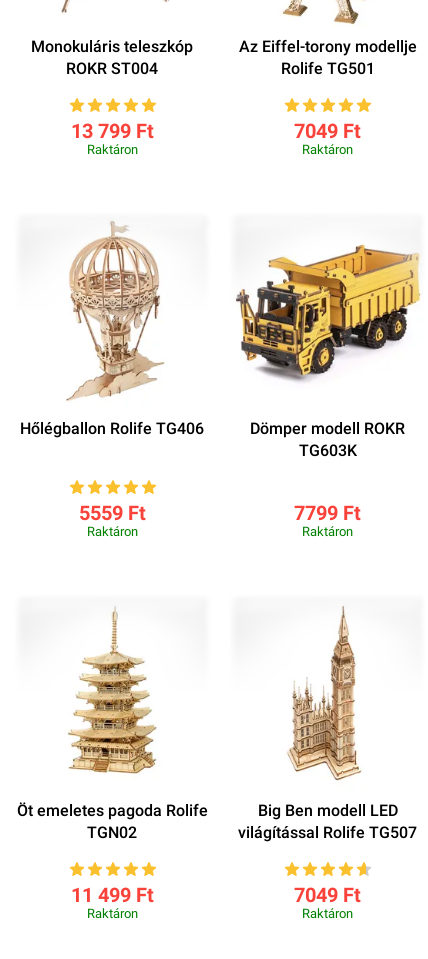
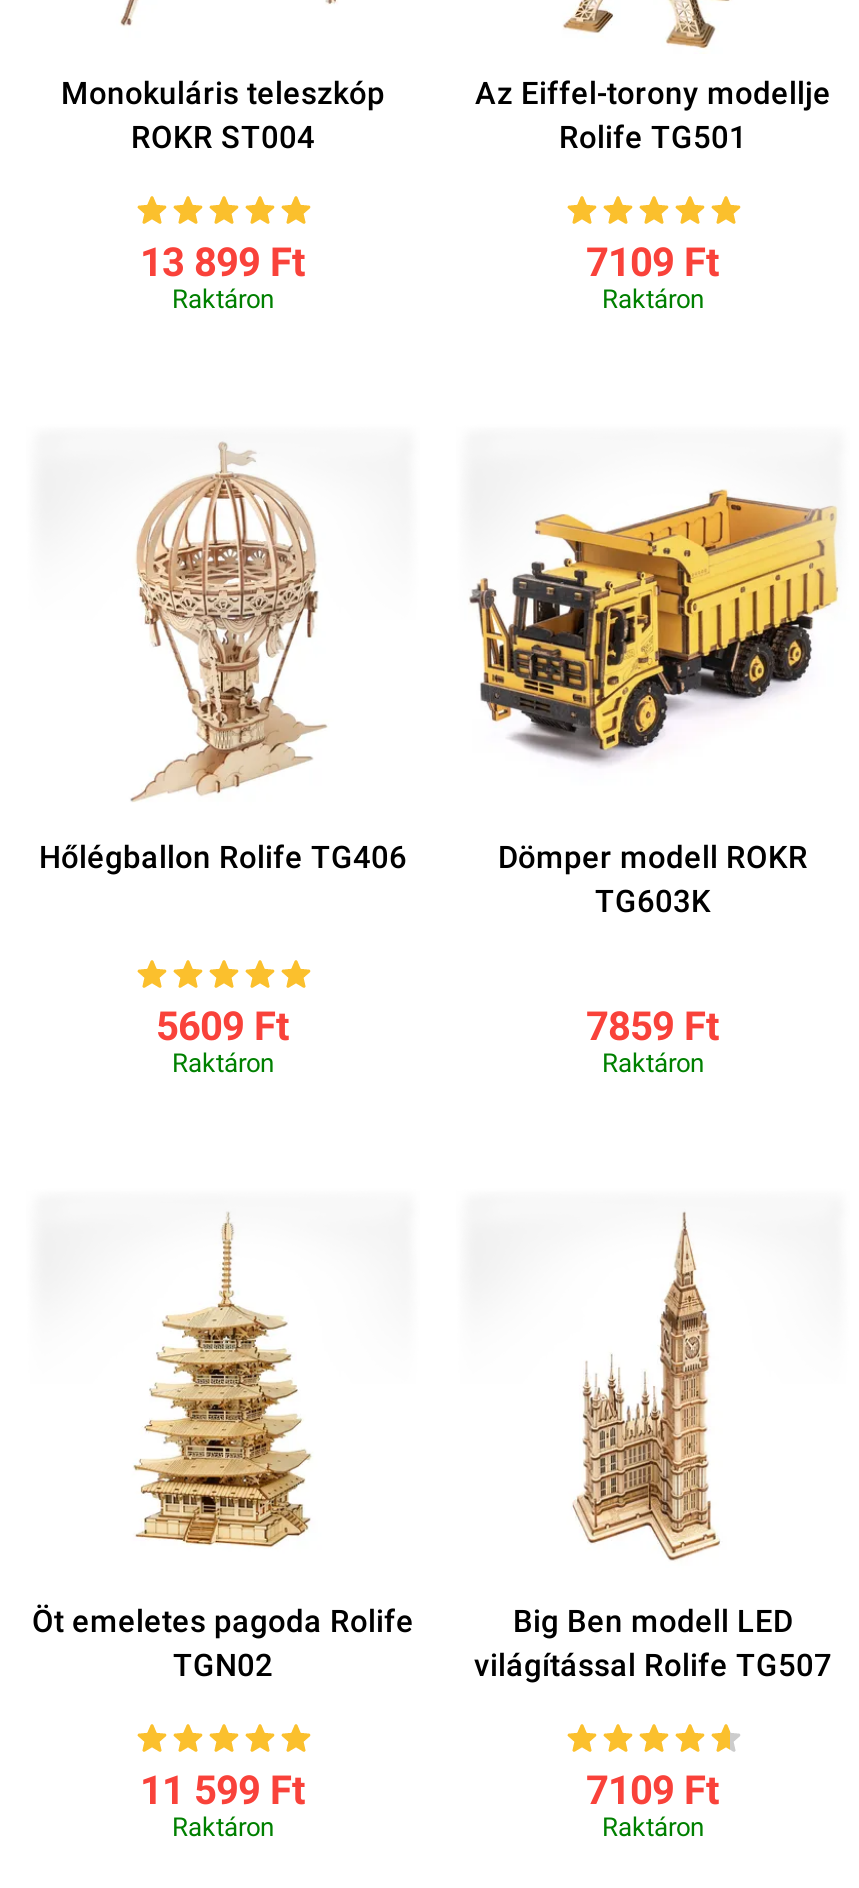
[71,119,154,143] 13 799 Ft -> [140,238,306,286] 13 899 Ft
[294,119,361,143] 7049 Ft -> [586,238,720,286] 7109 Ft
[79,501,146,525] 5559 Ft -> [156,1002,290,1050] 5609 Ft
[294,501,361,525] 7799 Ft -> [586,1002,720,1050] 7859 Ft
[71,883,154,907] 11 499 Ft -> [140,1766,306,1814] 11 599 Ft
[294,883,361,907] 7049 Ft -> [586,1766,720,1814] 7109 Ft

